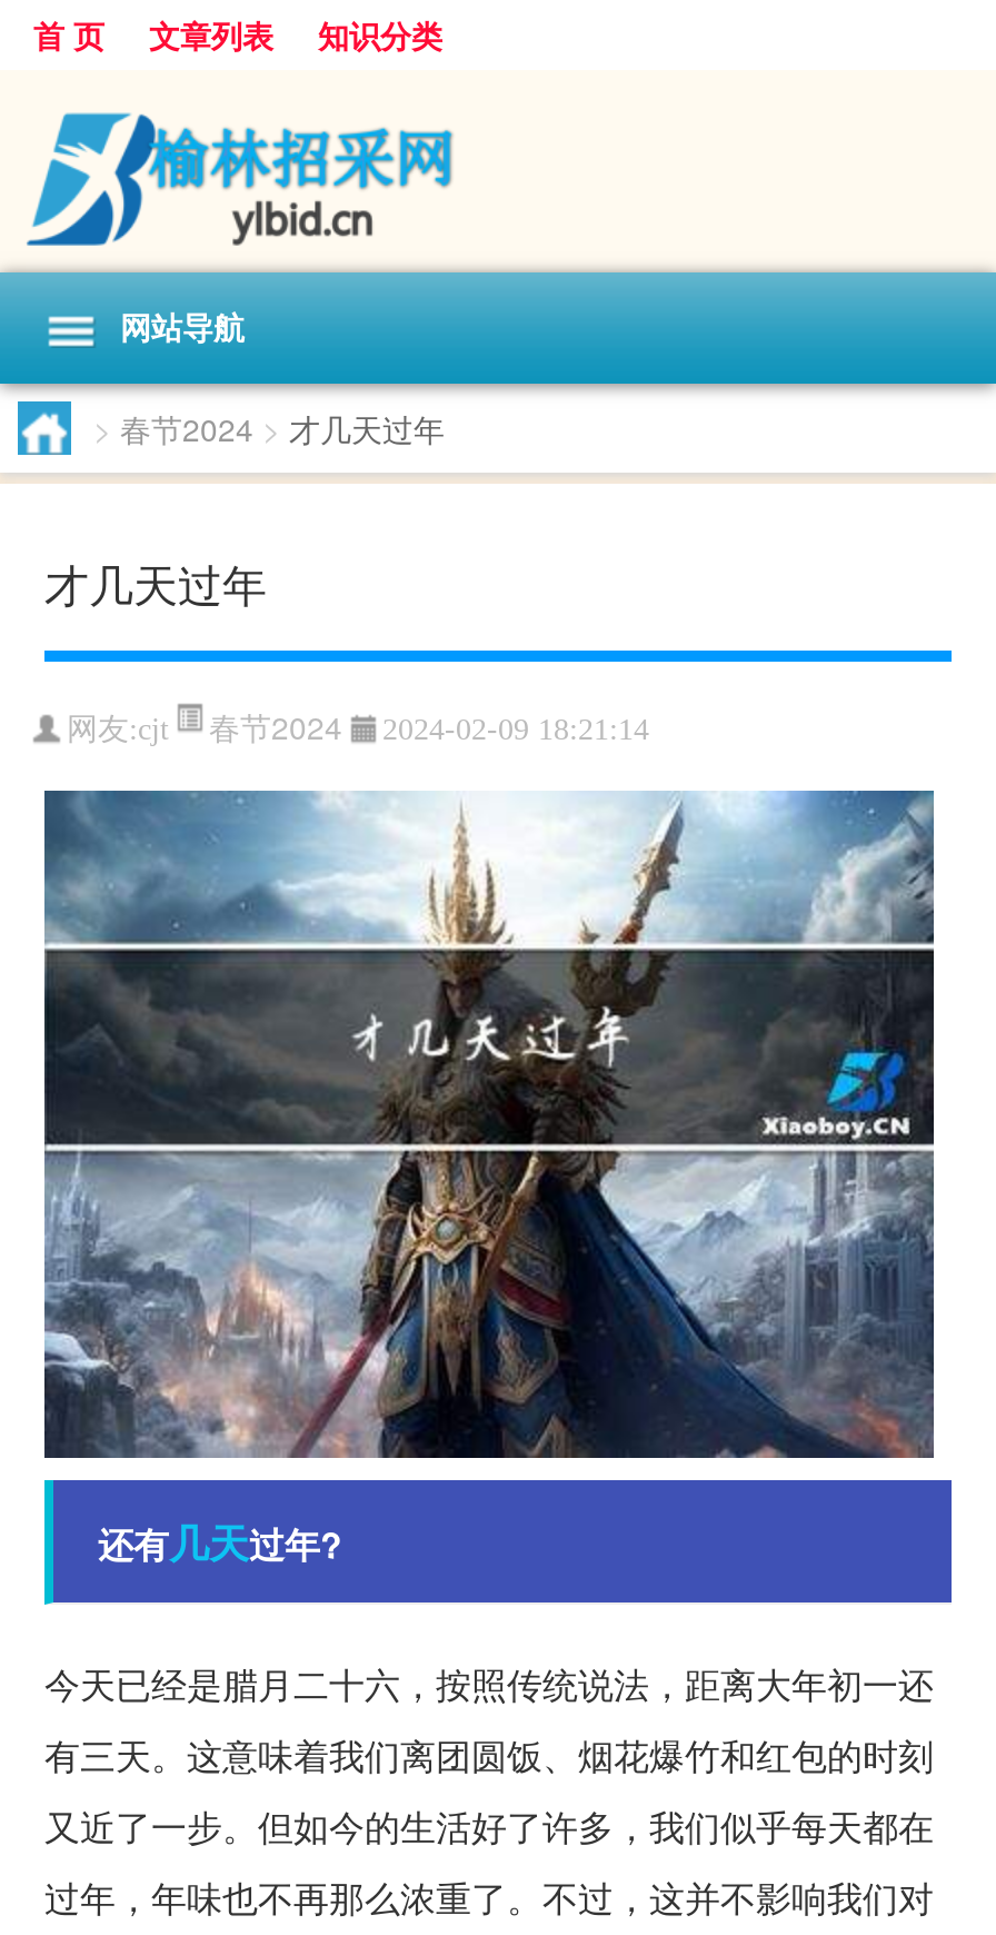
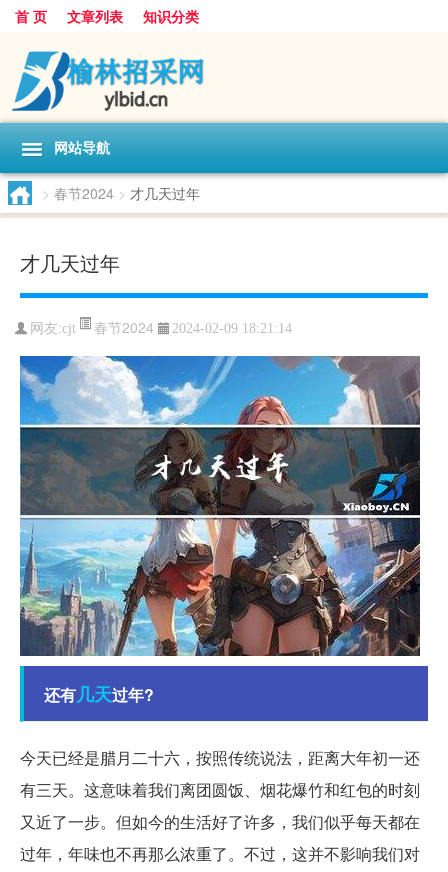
[44,788,934,1460] [image] -> [19,355,421,657] [image]

